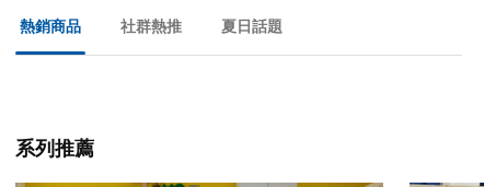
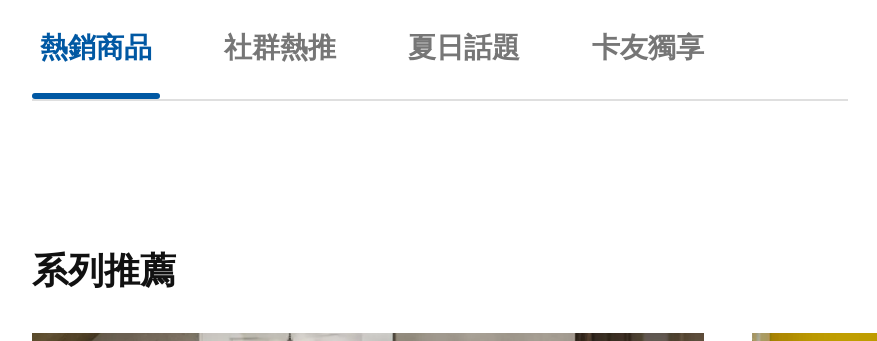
none -> [592,26,704,64] 卡友獨享

